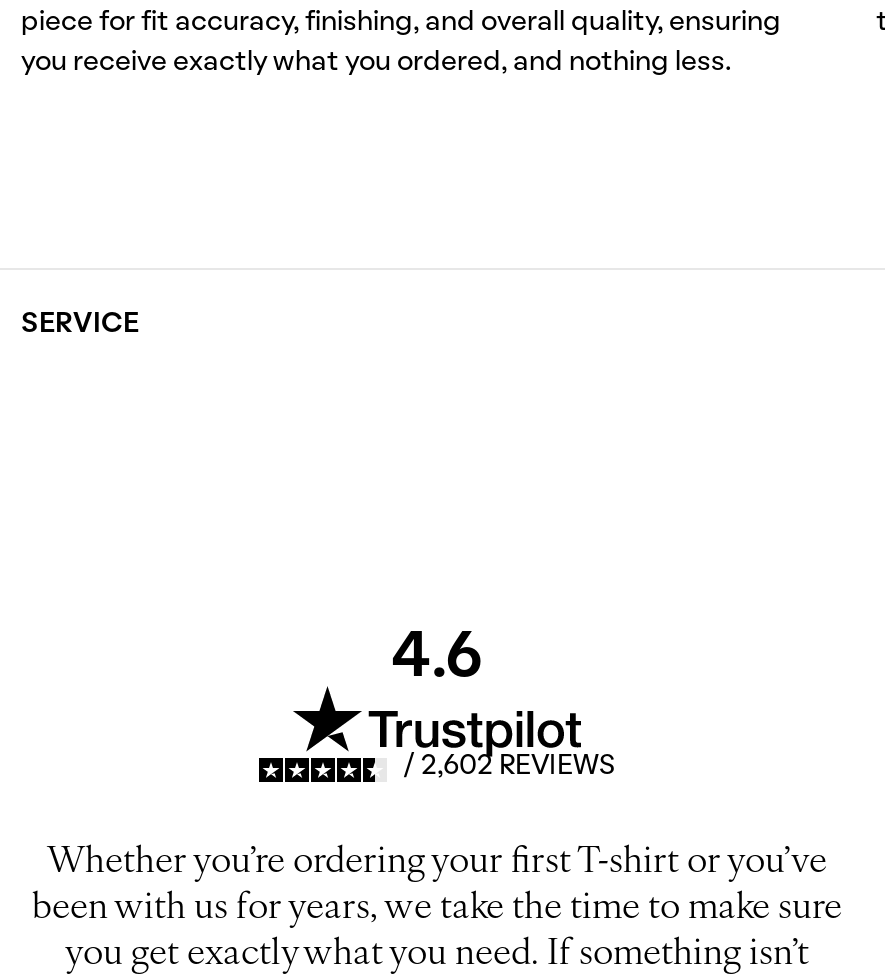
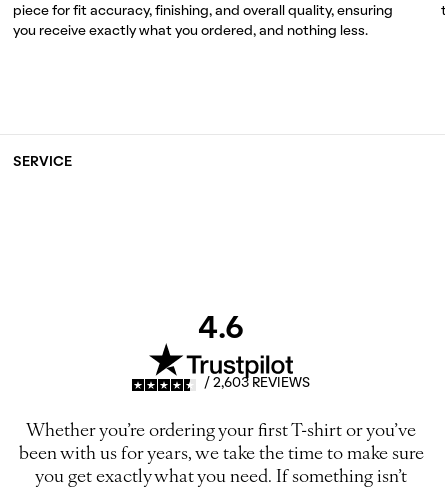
[403,755,615,781] / 2,602 REVIEWS -> [204,377,310,390] / 2,603 REVIEWS

